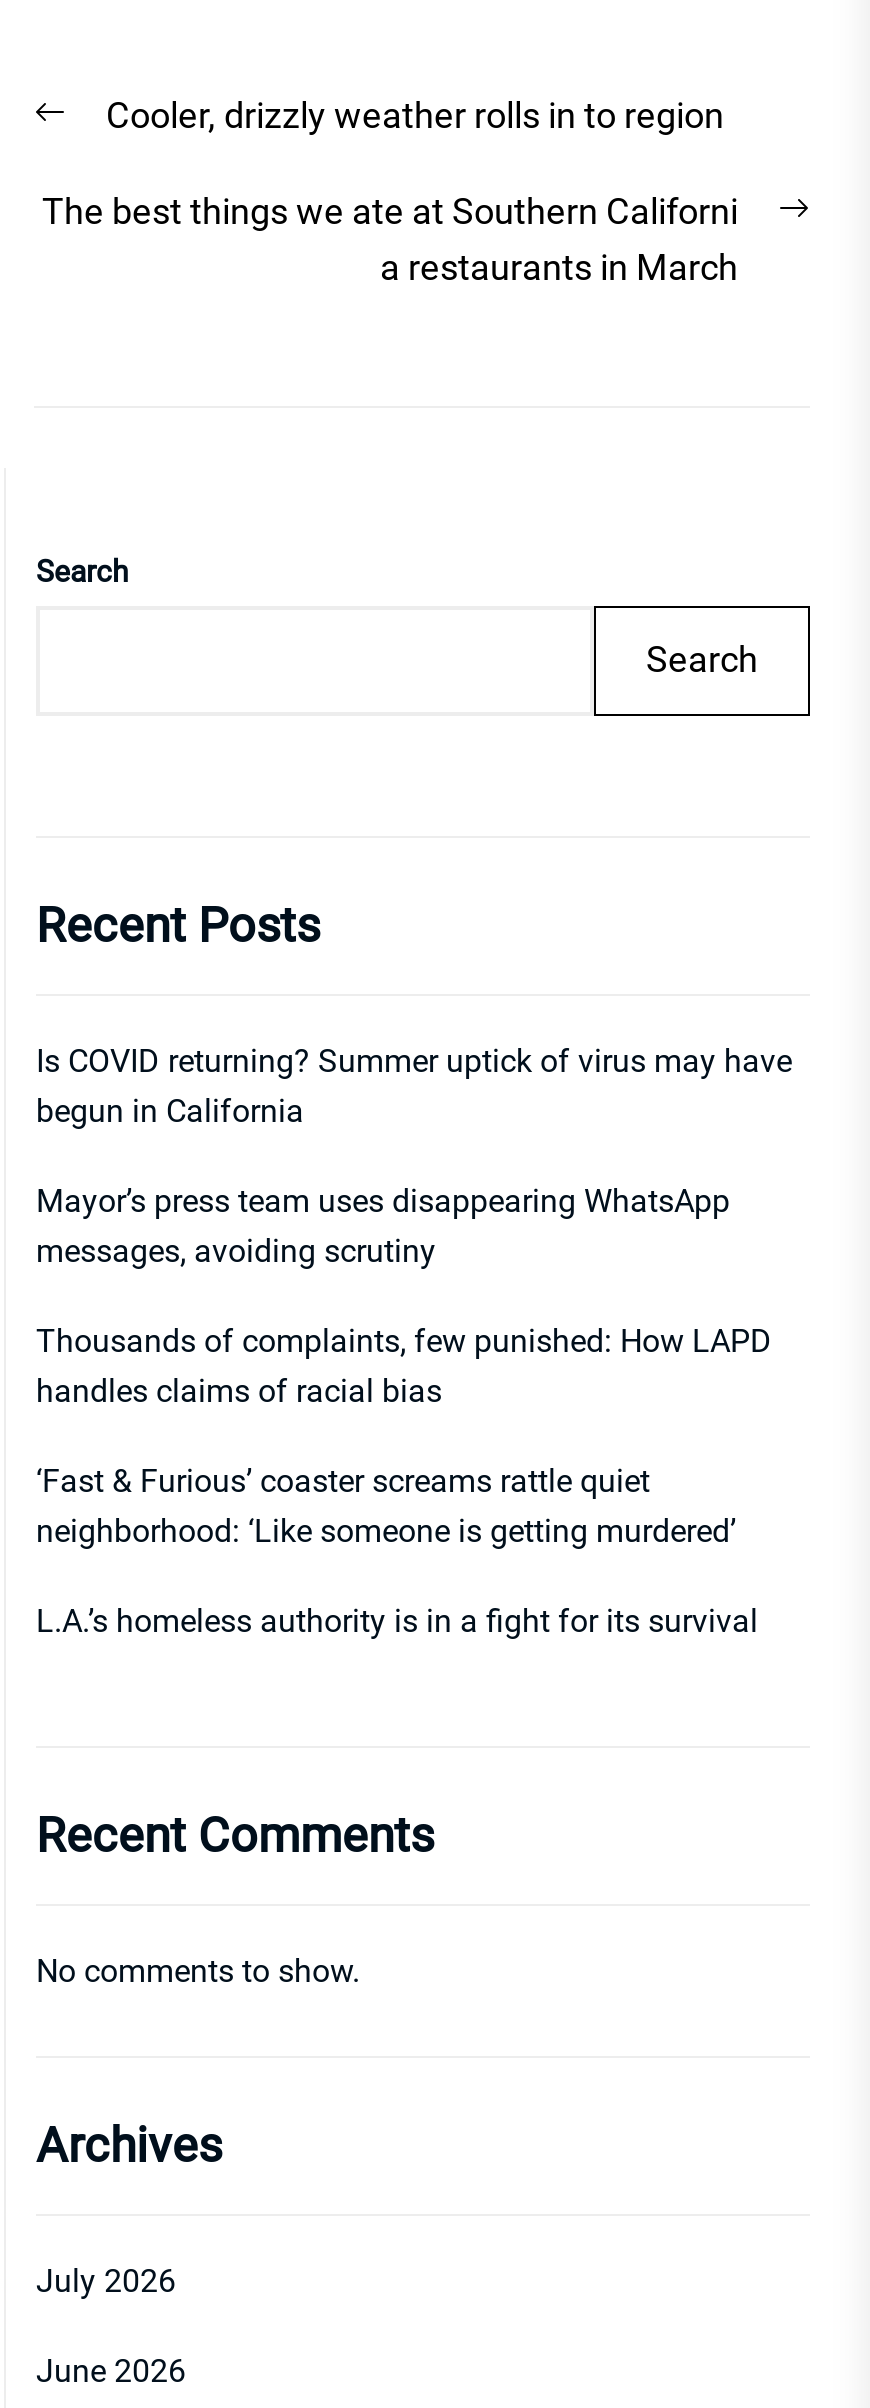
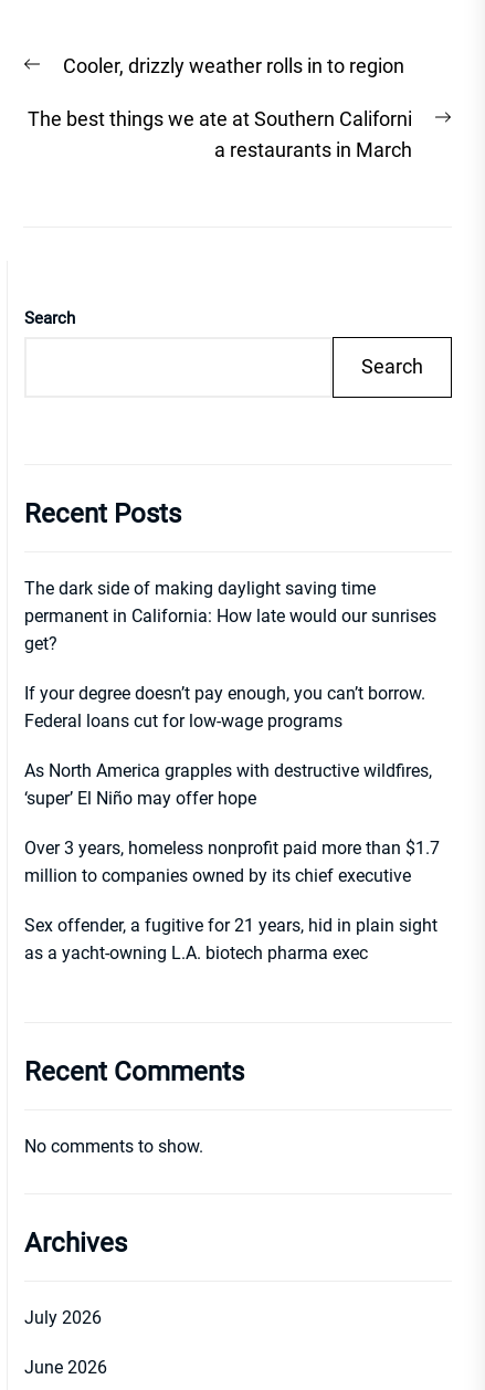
[36,1042,792,1130] Is COVID returning? Summer uptick of virus may have | begun in California -> [24,578,436,654] The dark side of making daylight saving time | permanent in California: How late would our sunrises | get?
[36,1182,730,1270] Mayor’s press team uses disappearing WhatsApp | messages, avoiding scrutiny -> [24,683,425,731] If your degree doesn’t pay enough, you can’t borrow. | Federal loans cut for low-wage programs
[36,1322,772,1410] Thousands of complaints, few punished: How LAPD | handles claims of racial bias -> [24,760,432,809] As North America grapples with destructive wildfires, | ‘super’ El Niño may offer hope
[36,1462,736,1550] ‘Fast & Furious’ coaster screams rattle quiet | neighborhood: ‘Like someone is getting murdered’ -> [24,837,440,886] Over 3 years, homeless nonprofit paid more than $1.7 | million to companies owned by its chief executive
[36,1602,758,1640] L.A.’s homeless authority is in a fight for its survival -> [24,915,437,963] Sex offender, a fugitive for 21 years, hid in plain sight | as a yacht-owning L.A. biotech pharma exec

